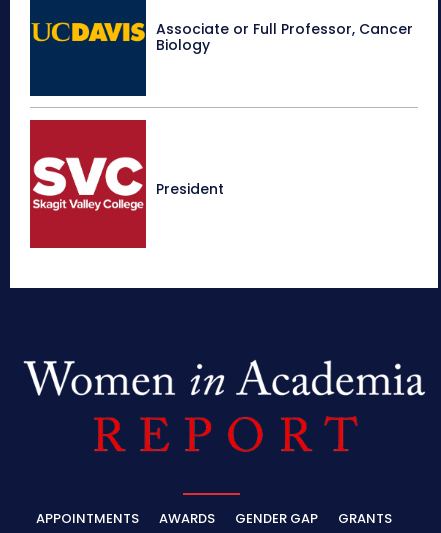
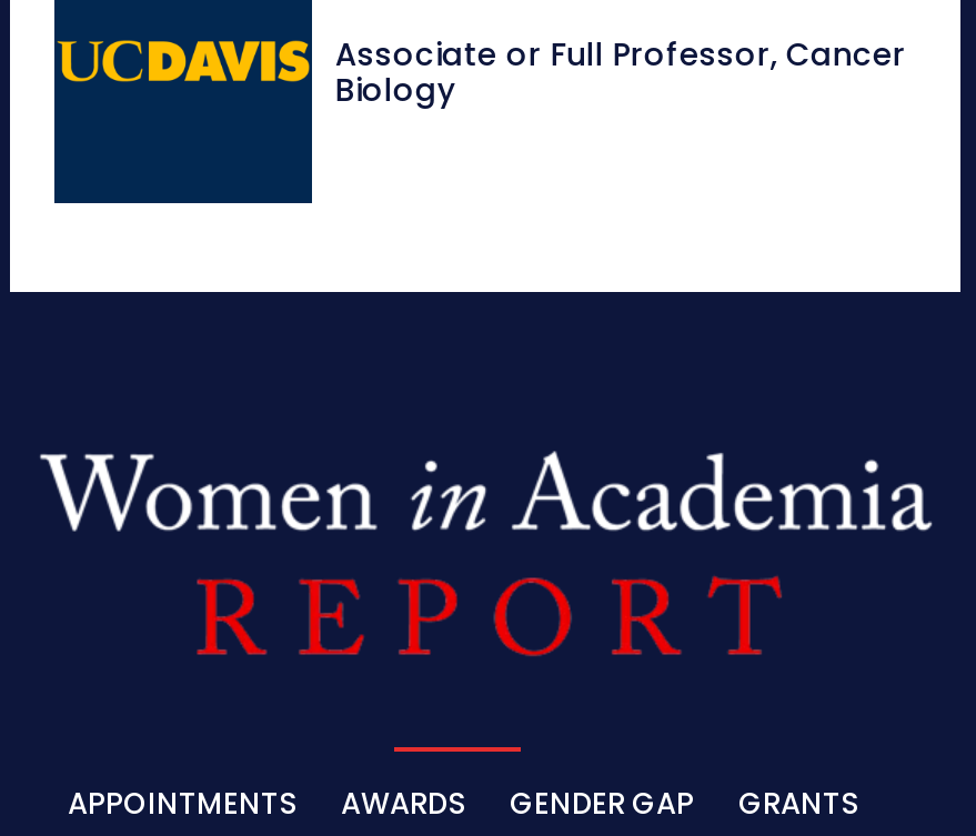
[29,119,224,249] [image] | President -> none

